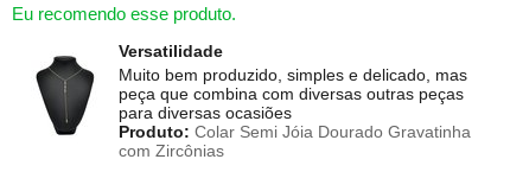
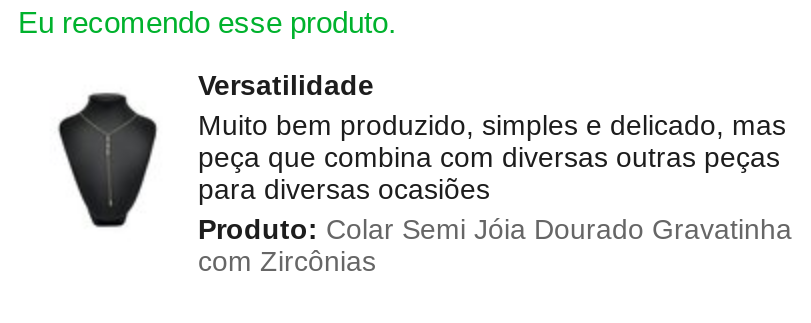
[26,55,91,136] [image] -> [56,92,170,230] [image]

